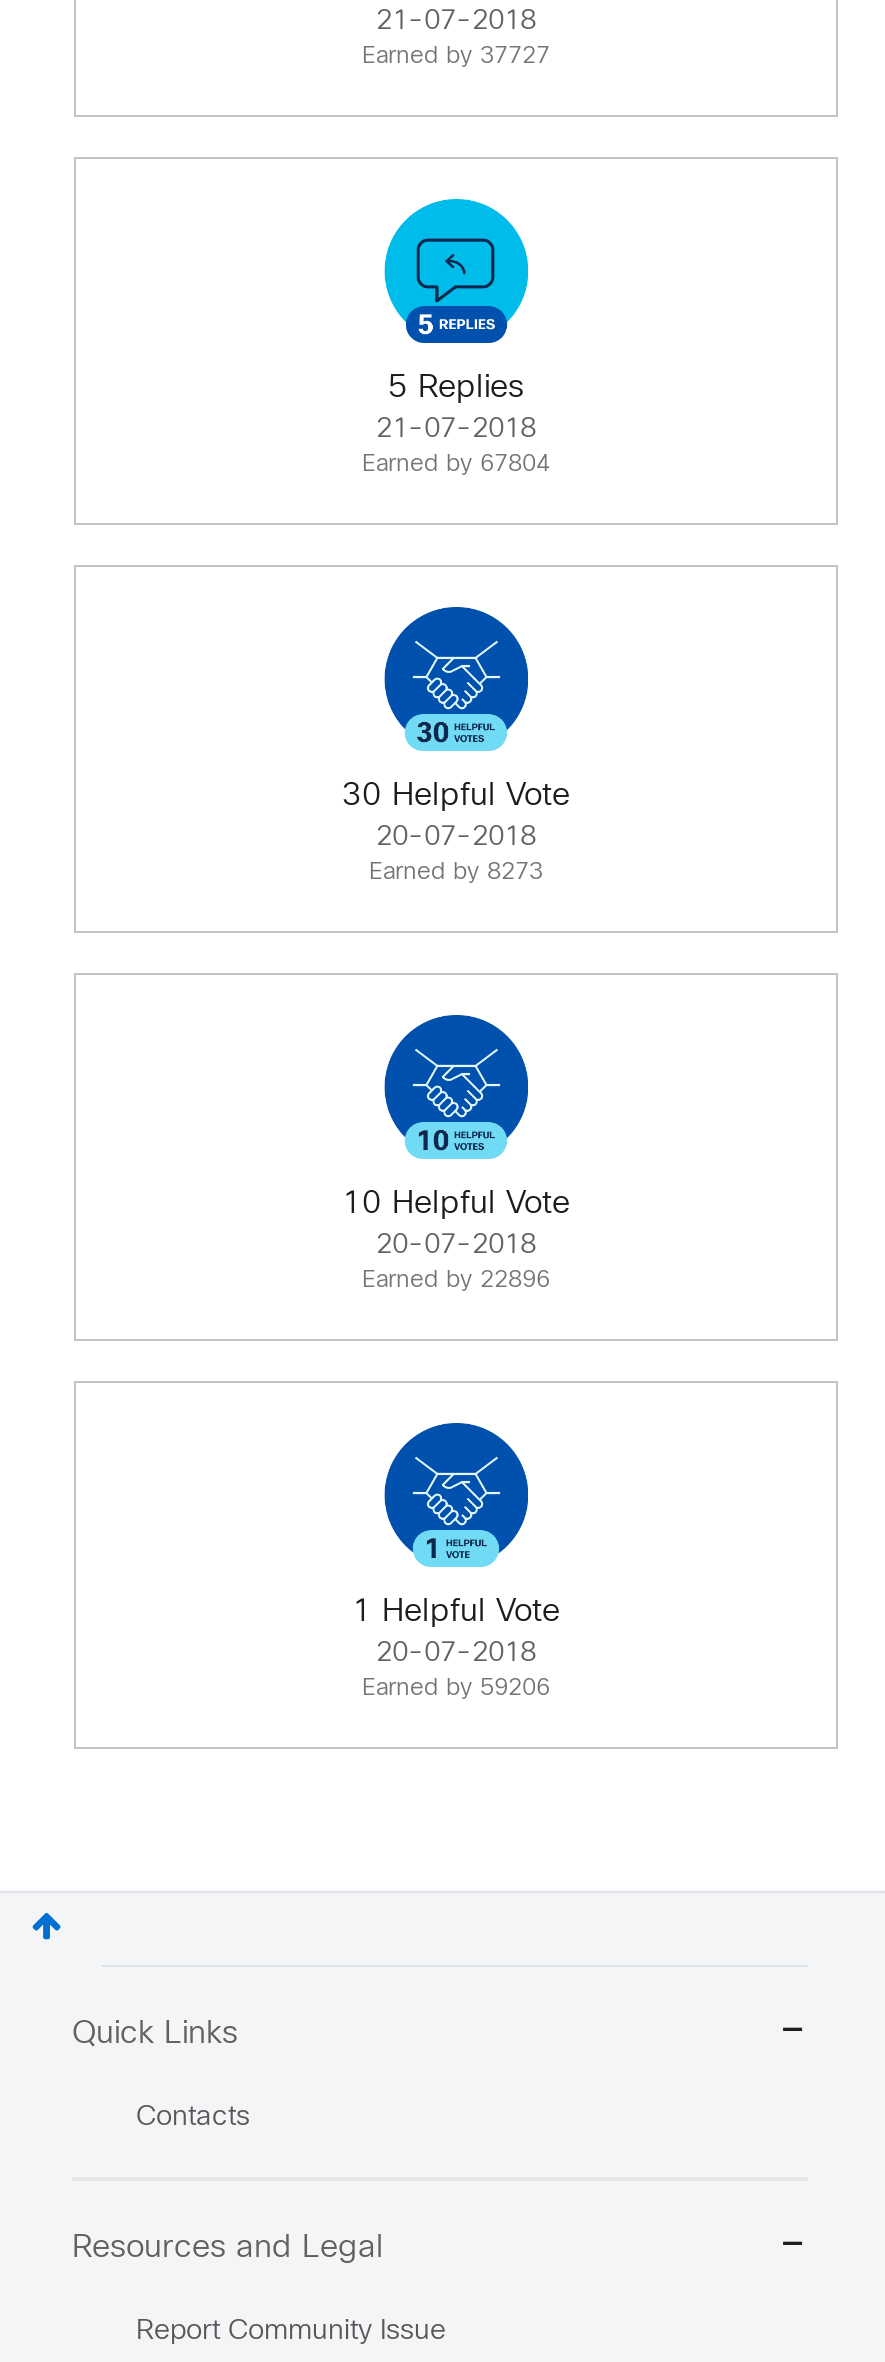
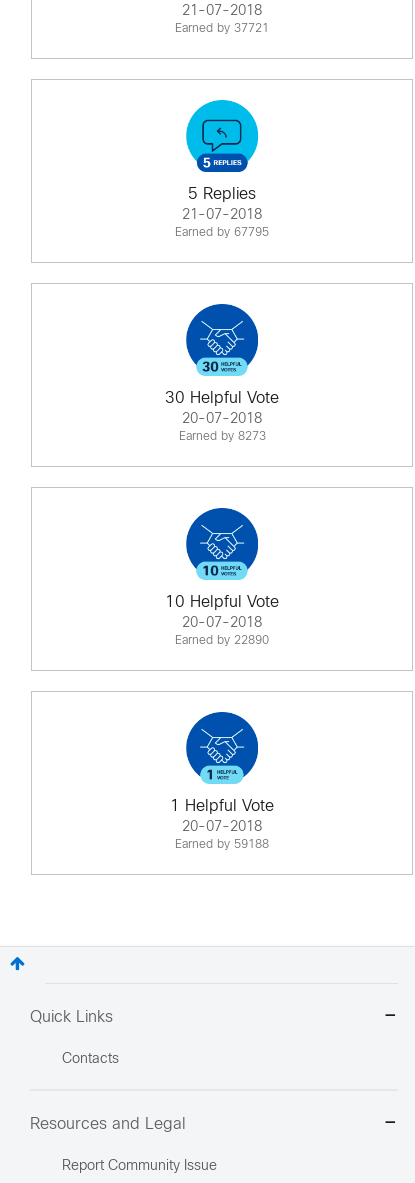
[362,45,550,69] Earned by 37727 -> [175,23,269,35] Earned by 37721
[362,453,550,477] Earned by 67804 -> [175,227,269,239] Earned by 67795
[362,1269,550,1293] Earned by 22896 -> [175,635,269,647] Earned by 22890
[362,1677,550,1701] Earned by 59206 -> [175,839,269,851] Earned by 59188

